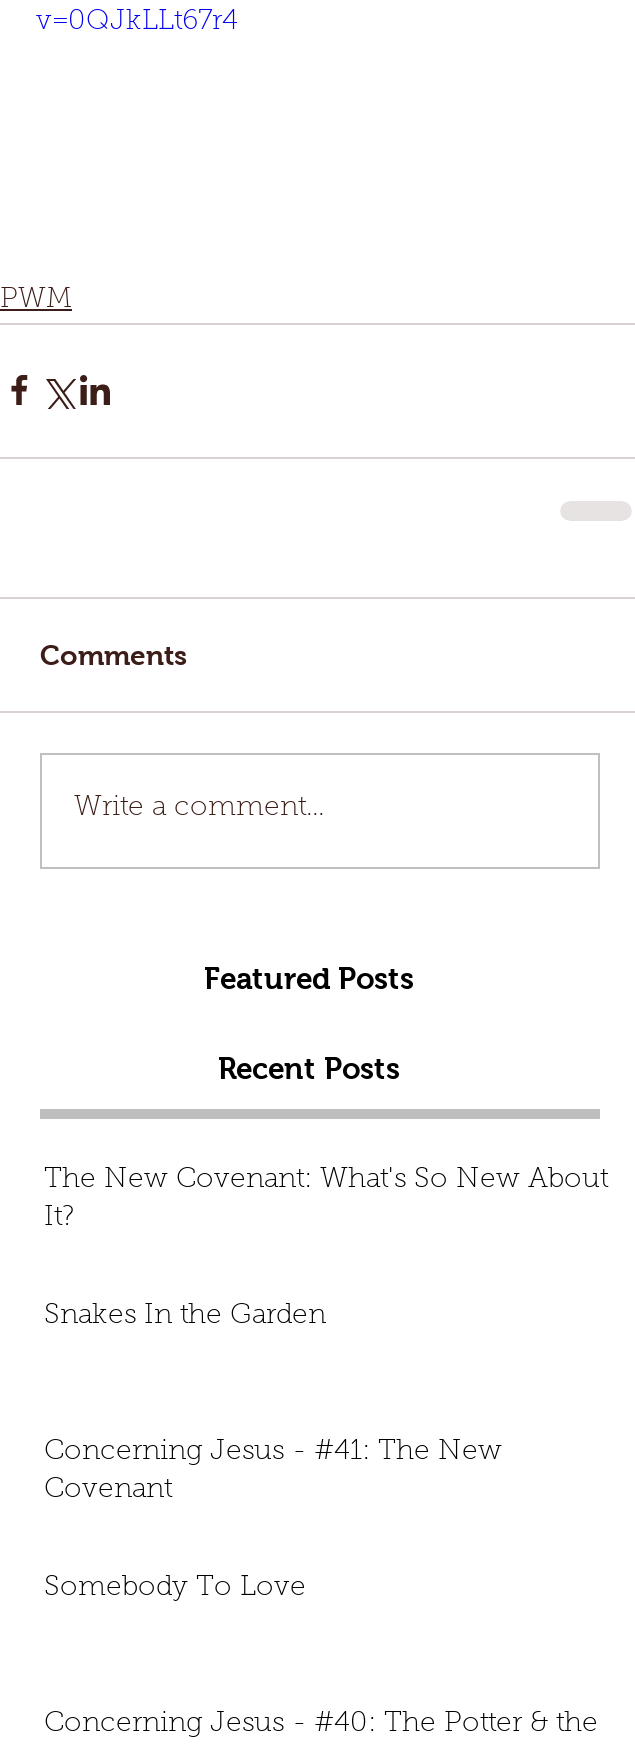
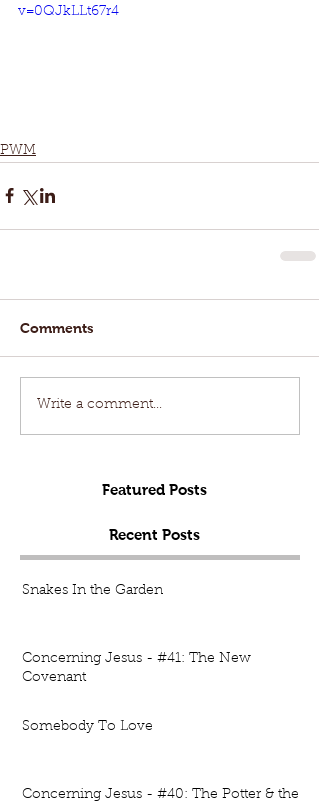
[44,1167,608,1233] The New Covenant: What's So New About | It? -> none

